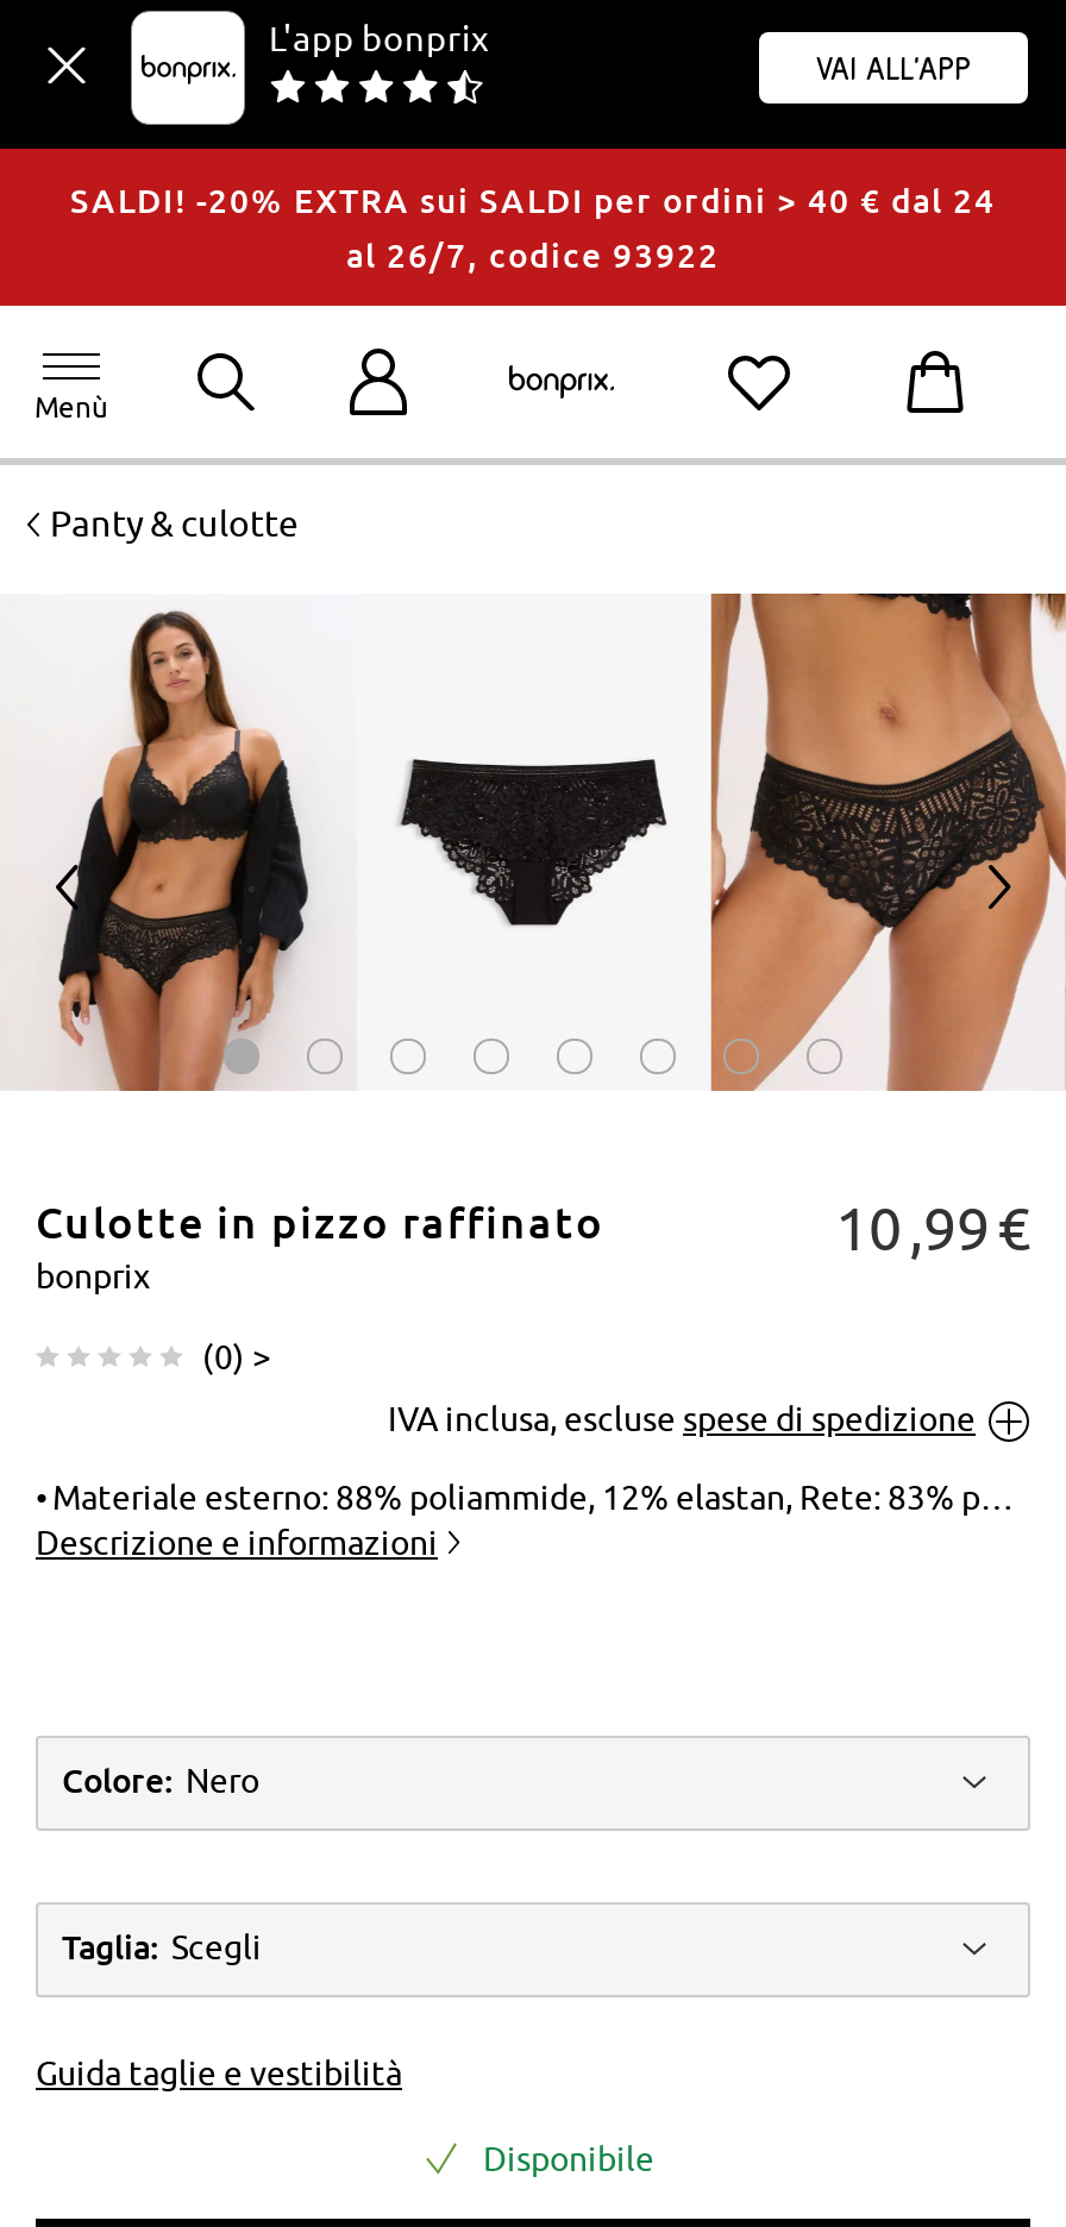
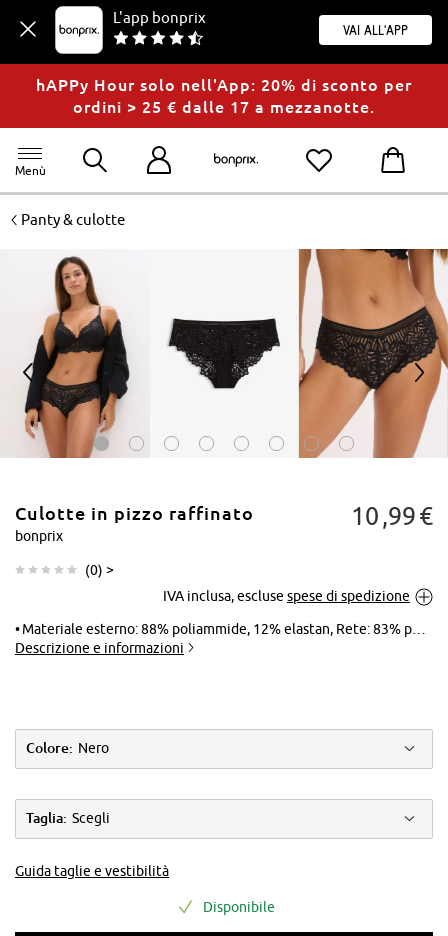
[70,182,996,275] SALDI! -20% EXTRA sui SALDI per ordini > 40 € dal 24 | al 26/7, codice 93922 -> [36,76,412,116] hAPPy Hour solo nell'App: 20% di sconto per | ordini > 25 € dalle 17 a mezzanotte.

